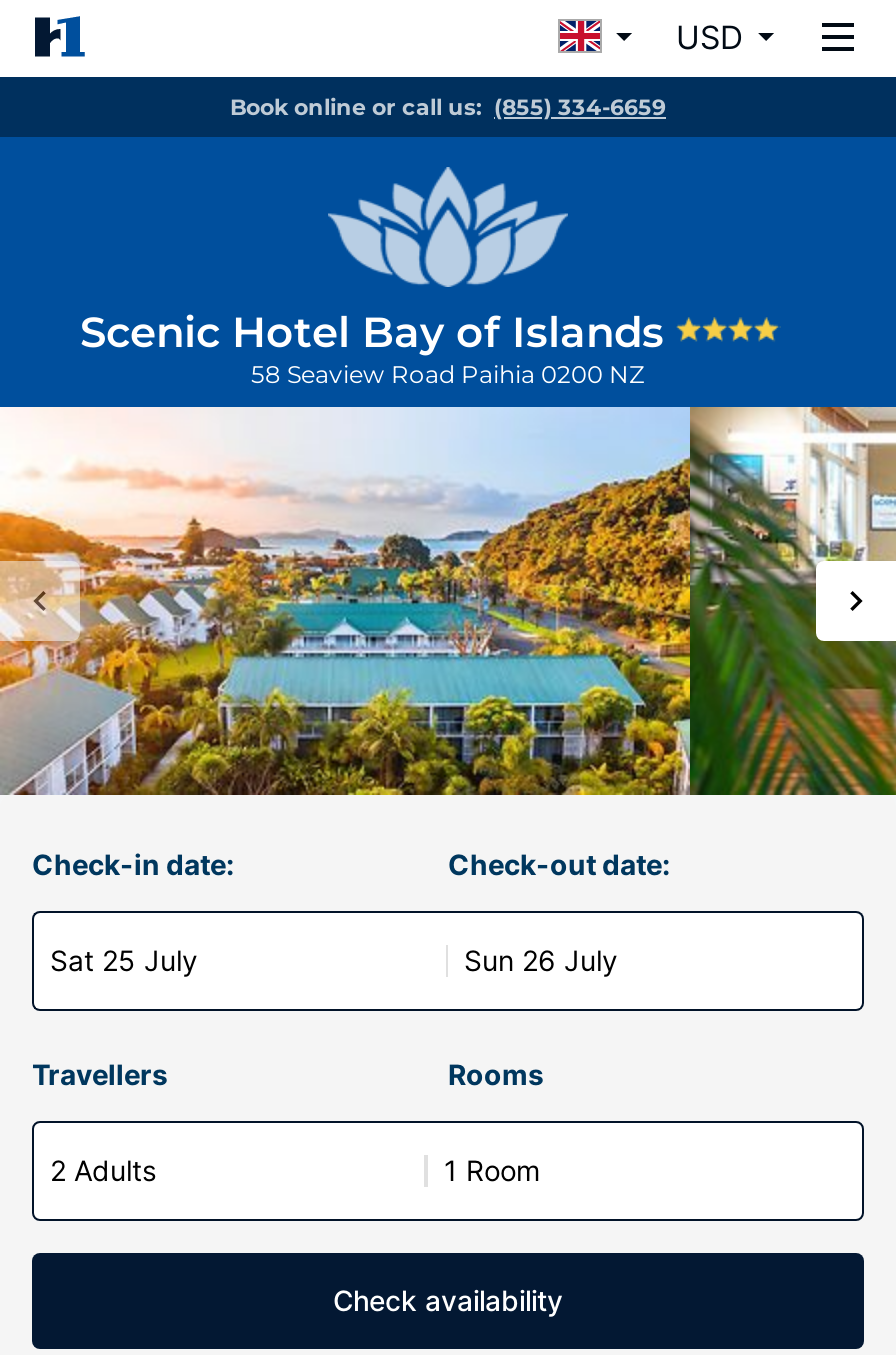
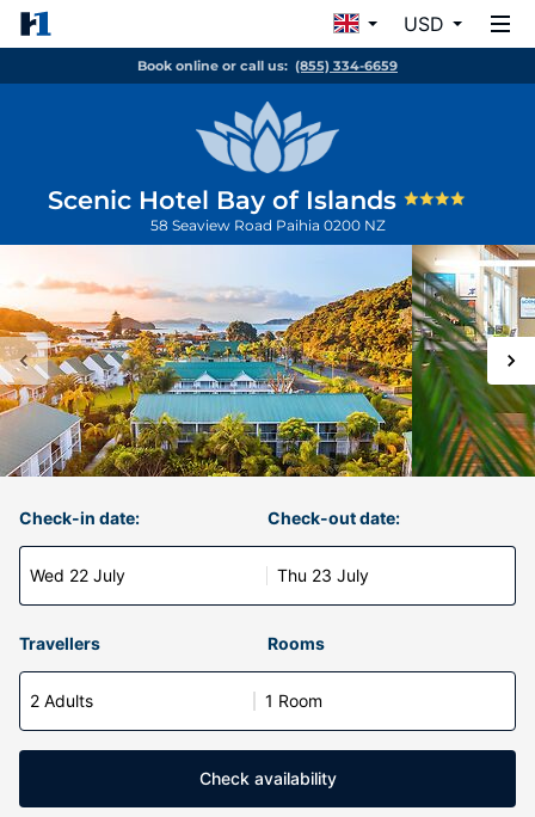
[50,943,198,977] Sat 25 July -> [30,565,125,585] Wed 22 July
[464,943,618,977] Sun 26 July -> [277,565,369,585] Thu 23 July

